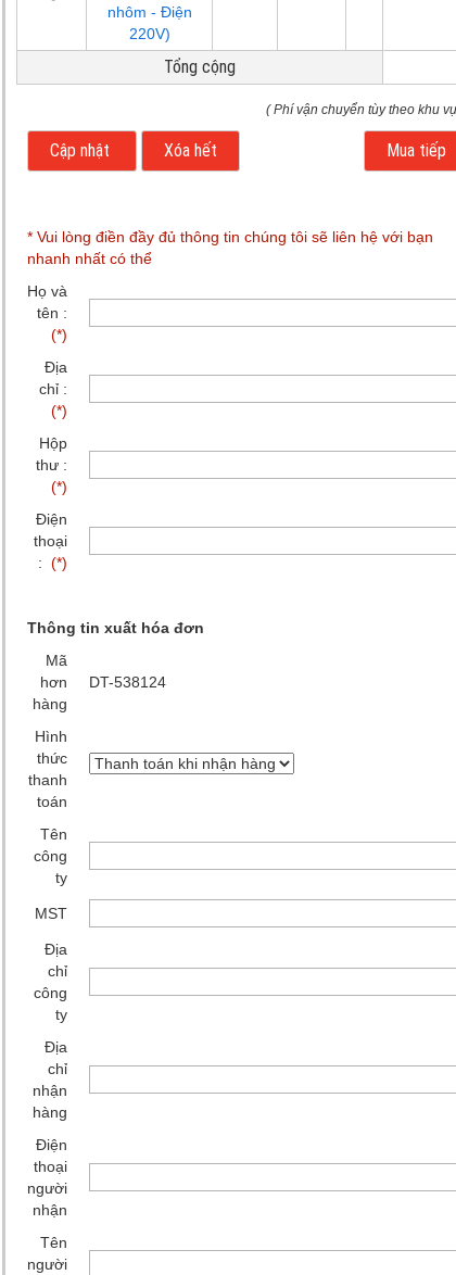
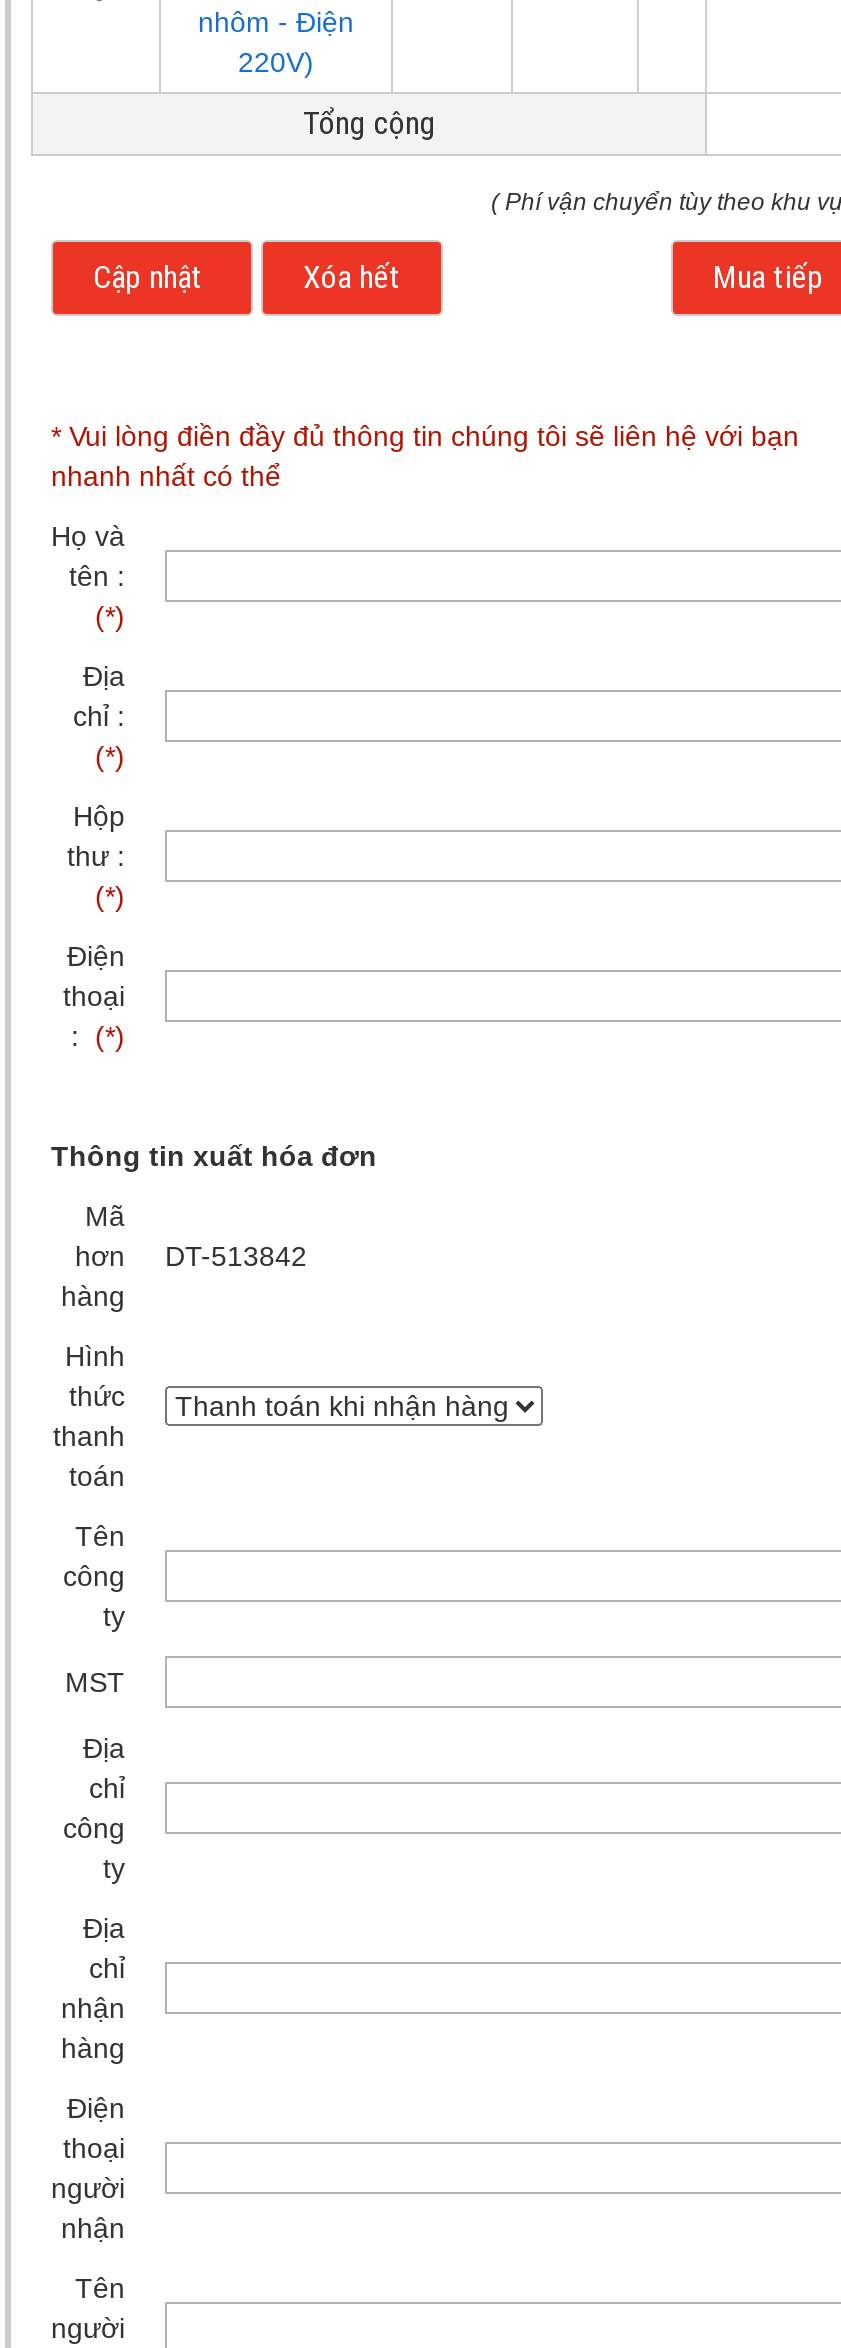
[40,673,166,691] hơn DT-538124 -> [75,1240,307,1272] hơn DT-513842

